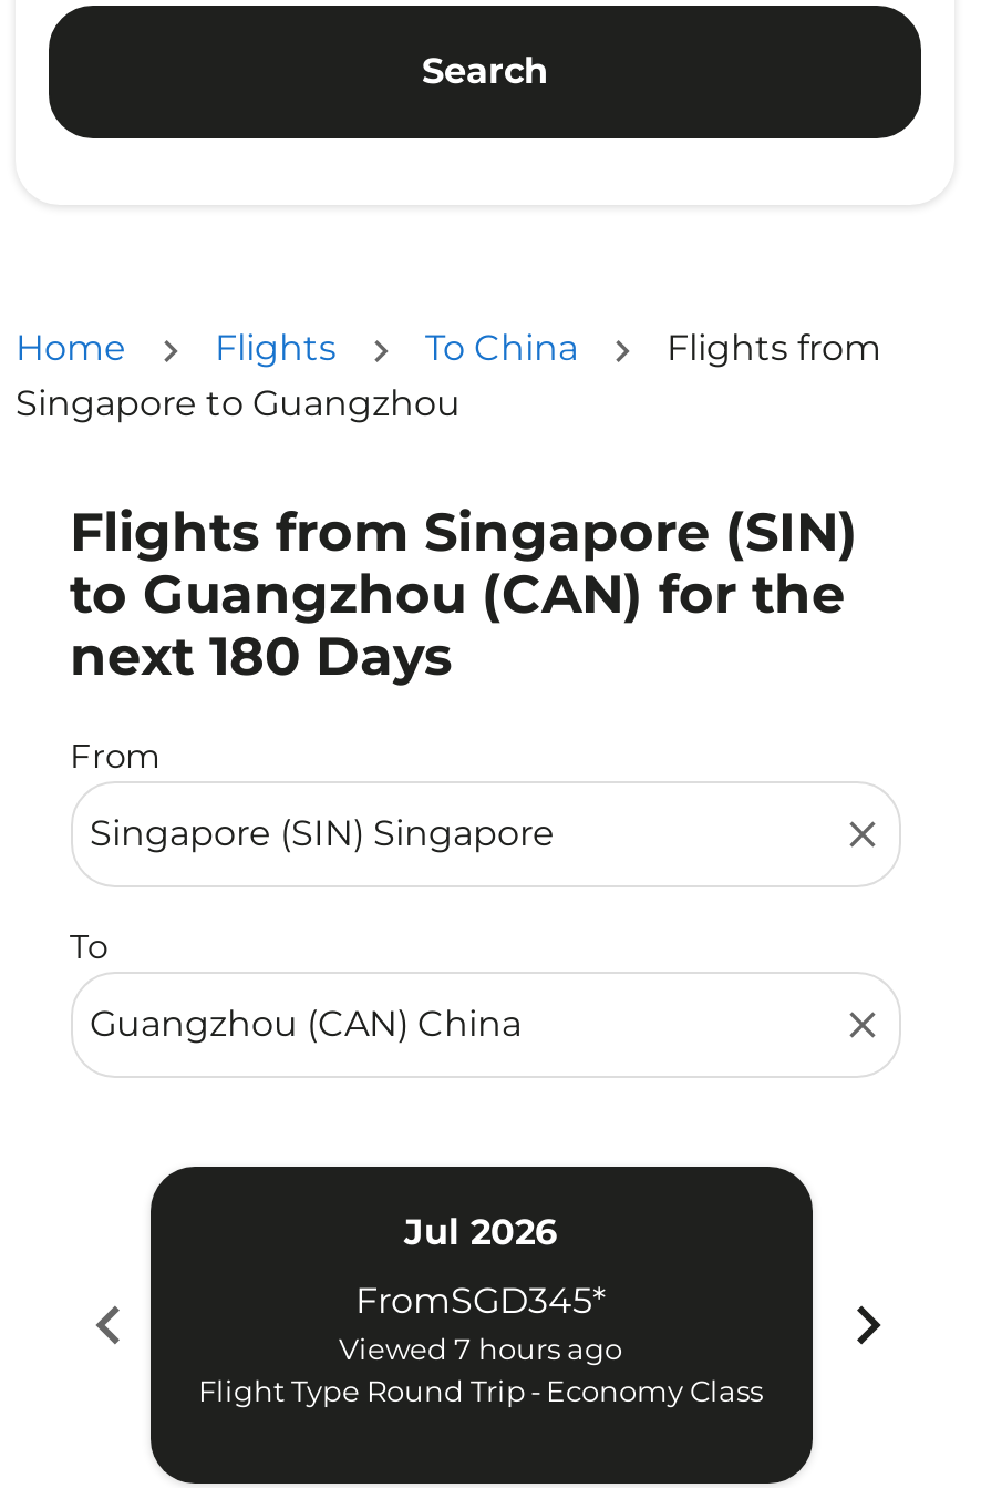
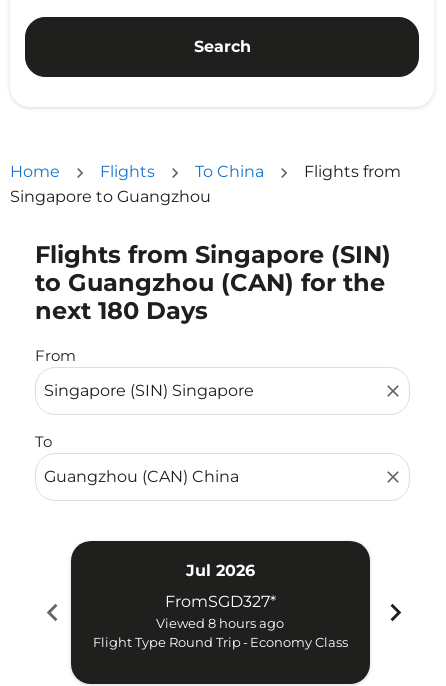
[355,1280,606,1322] FromSGD345* -> [164,592,275,611] FromSGD327*
[339,1331,622,1366] Viewed 7 hours ago -> [156,615,284,631] Viewed 8 hours ago

